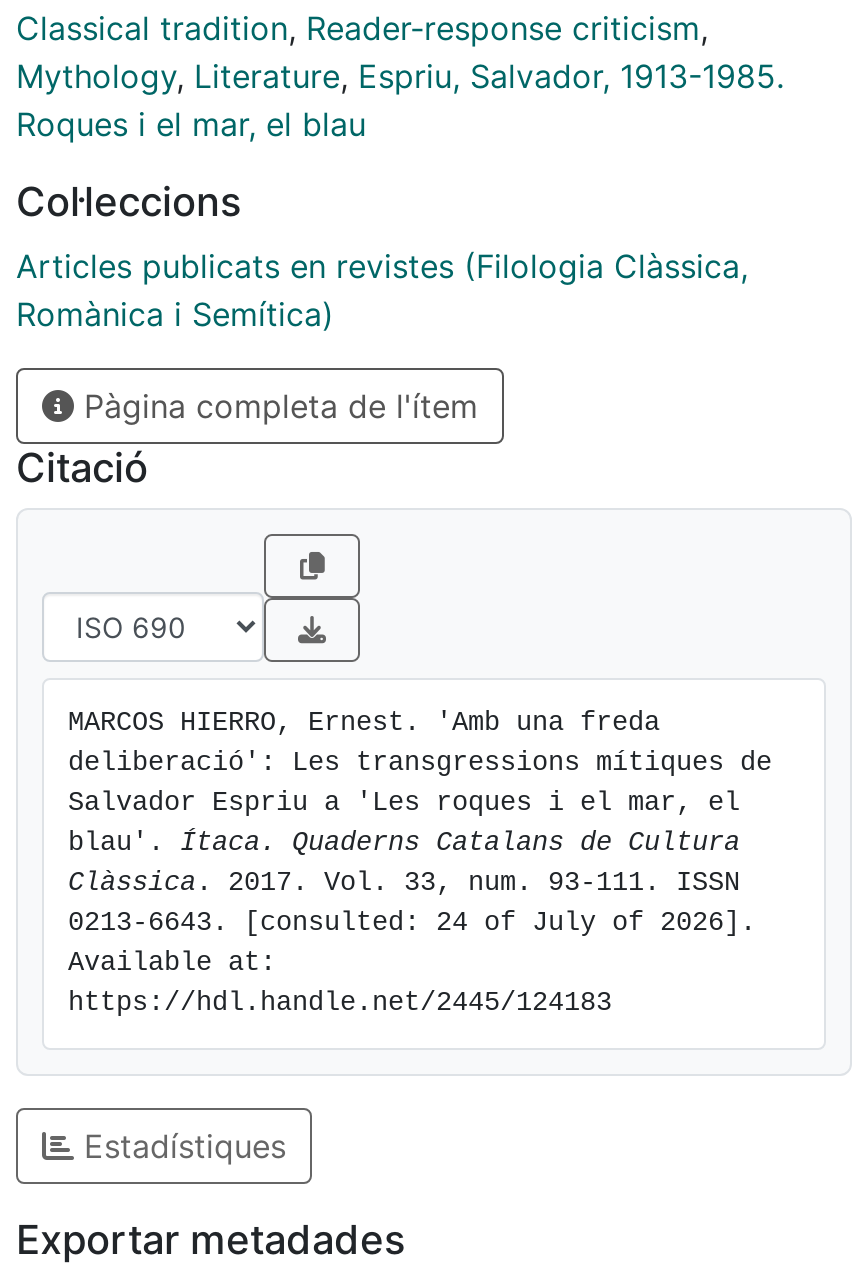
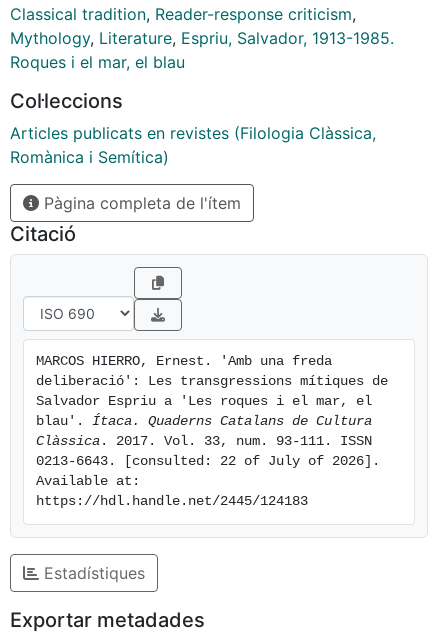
[68,909,756,939] 0213-6643. [consulted: 24 of July of 2026]. -> [36,454,380,469] 0213-6643. [consulted: 22 of July of 2026].

